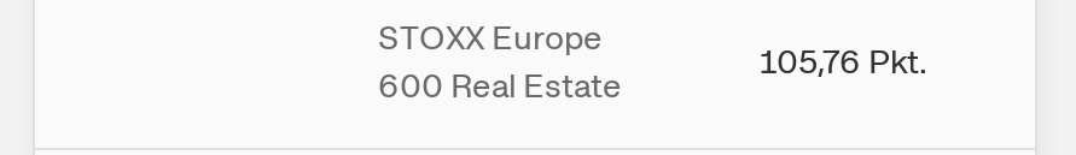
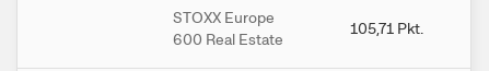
[760,40,926,83] 105,76 Pkt. -> [350,19,423,38] 105,71 Pkt.

